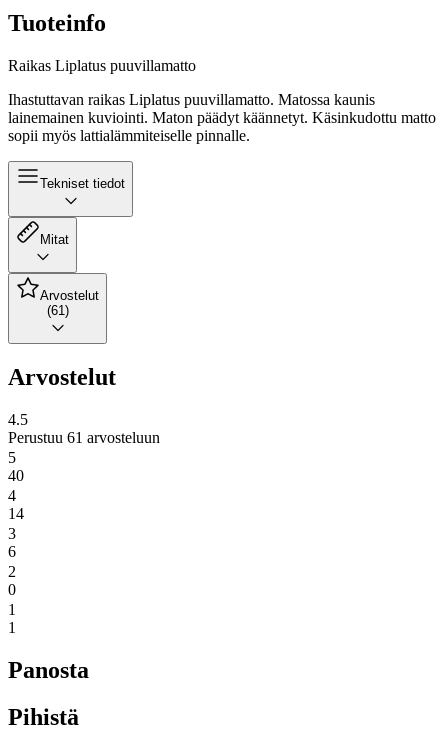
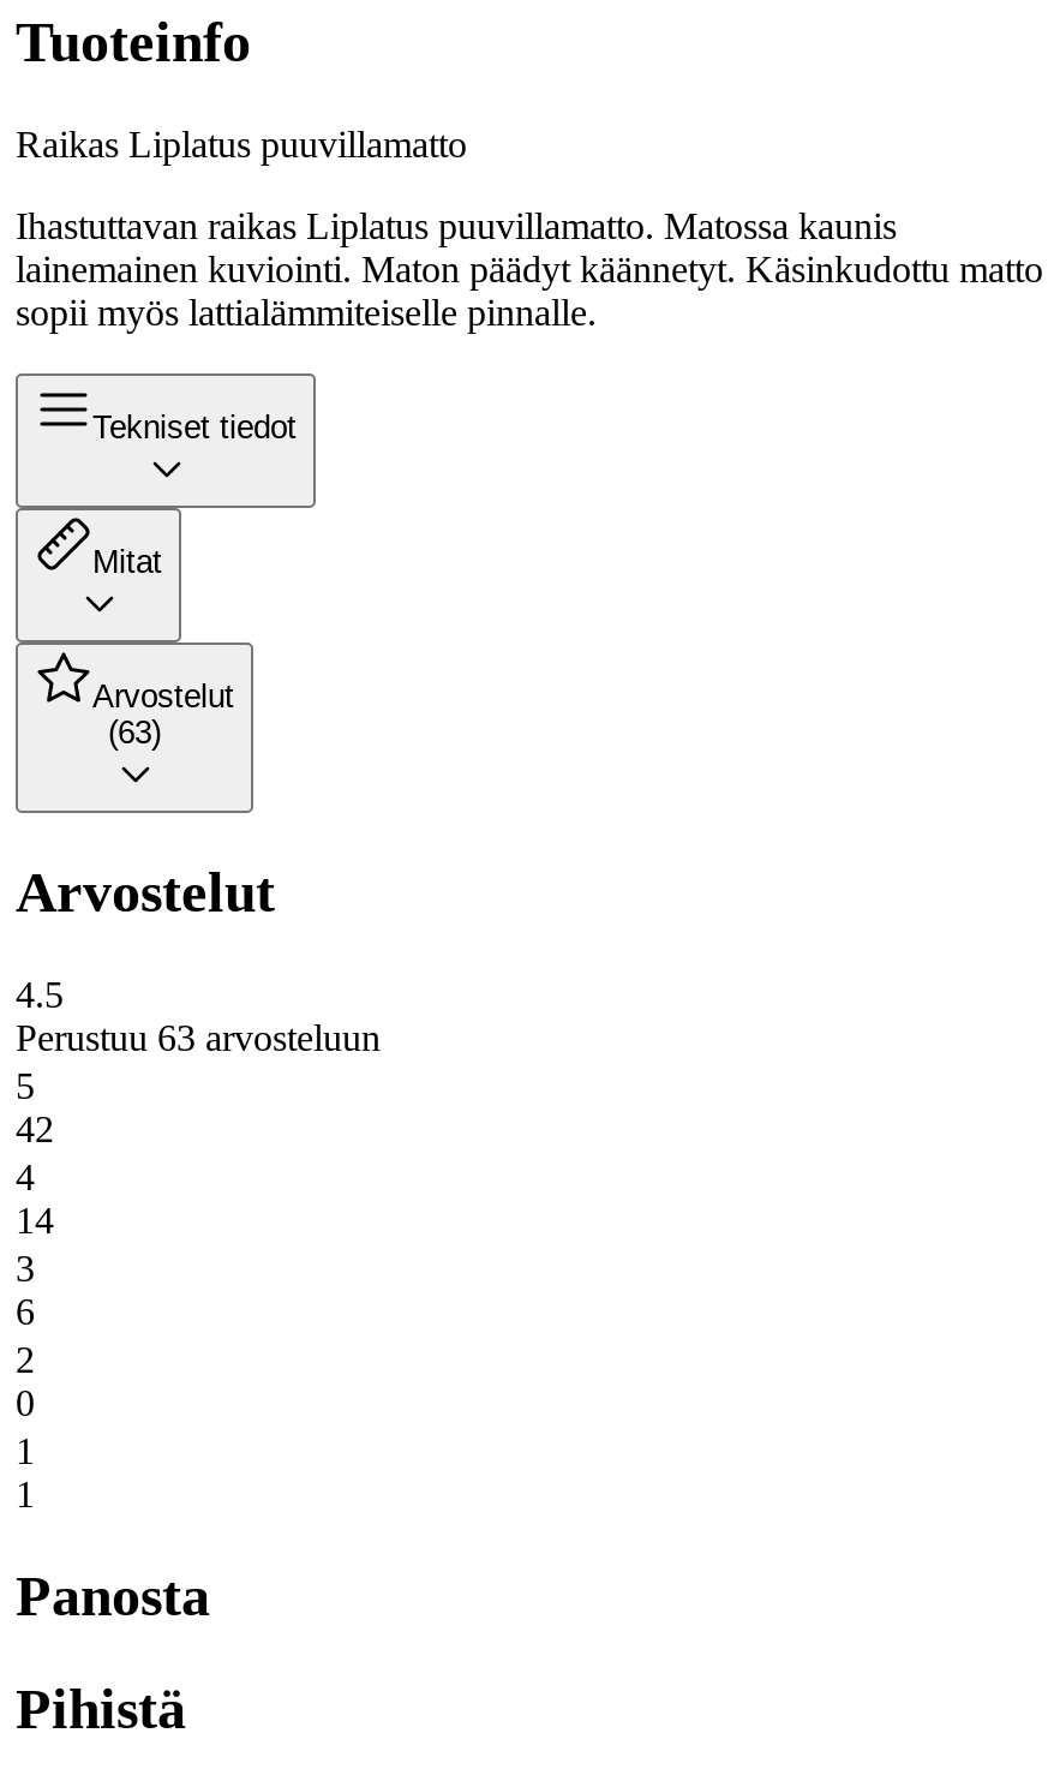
[46,303,68,318] (61) -> [108,715,161,751] (63)
[8,429,160,446] Perustuu 61 arvosteluun -> [16,1018,381,1059] Perustuu 63 arvosteluun
[8,467,24,484] 40 -> [16,1109,54,1150] 42

